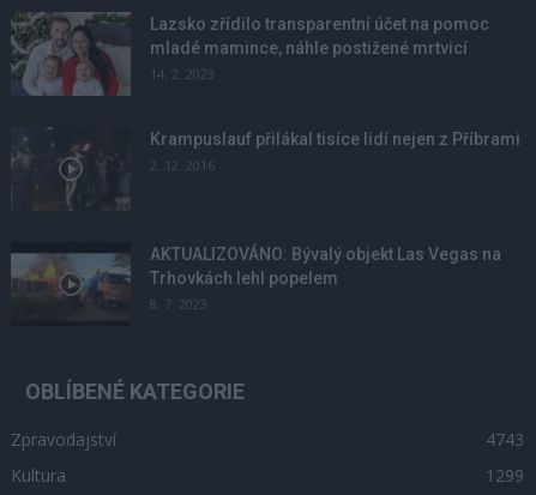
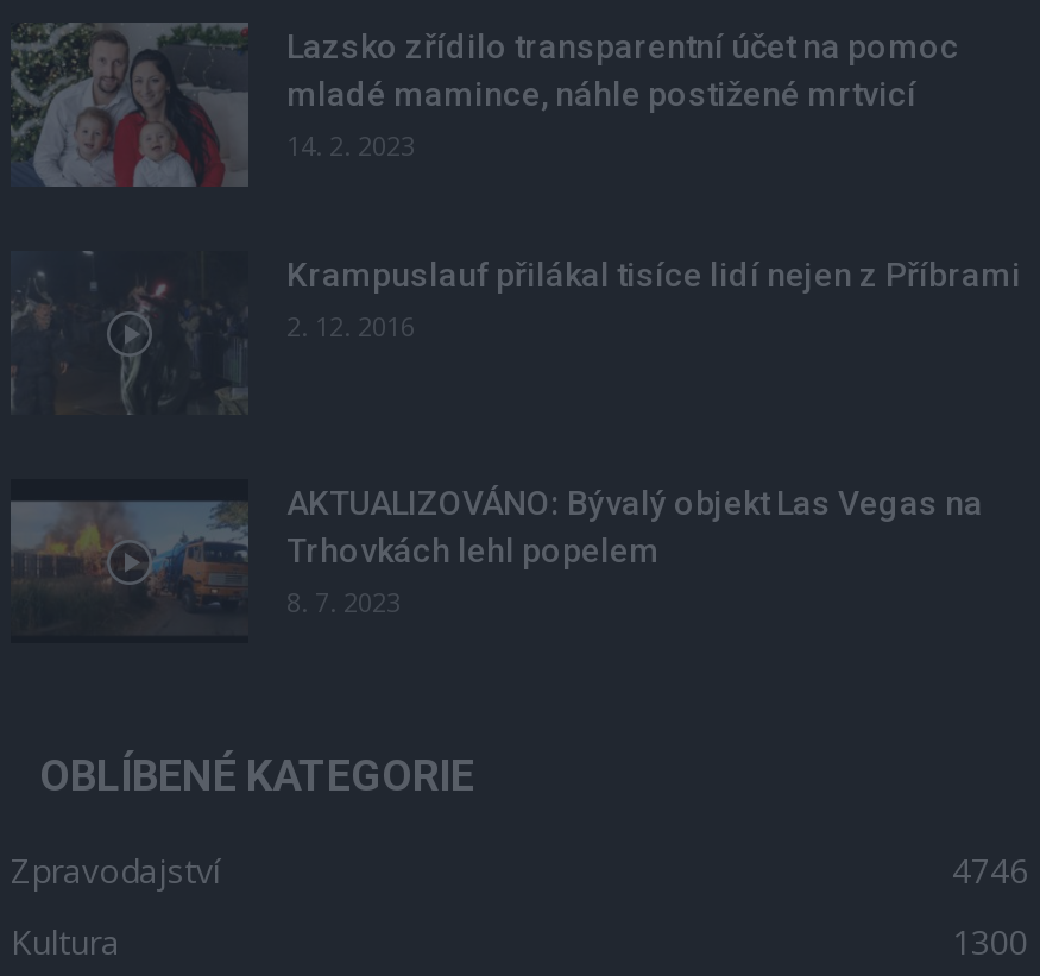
[486,428,524,451] 4743 -> [952,848,1028,893] 4746
[486,464,524,487] 1299 -> [952,920,1028,965] 1300

